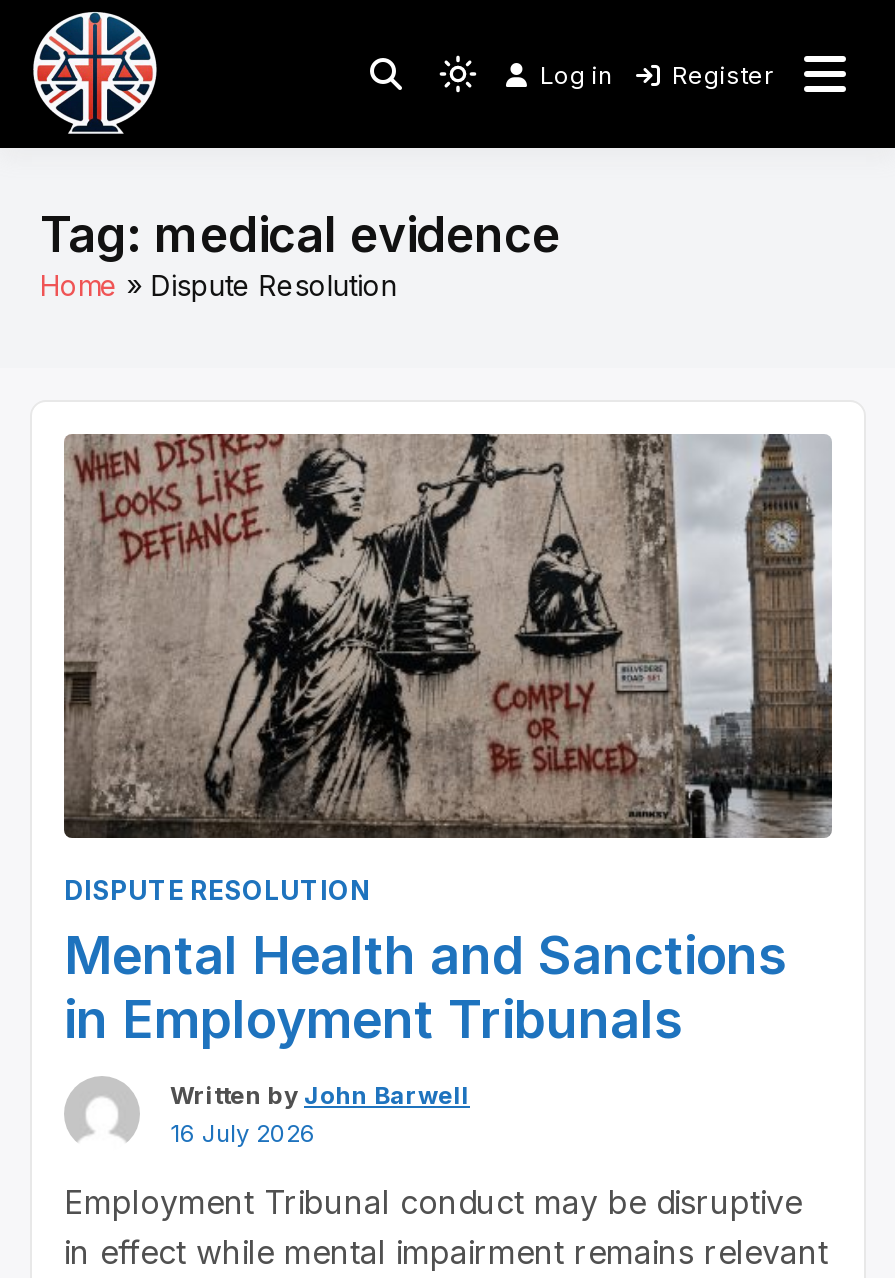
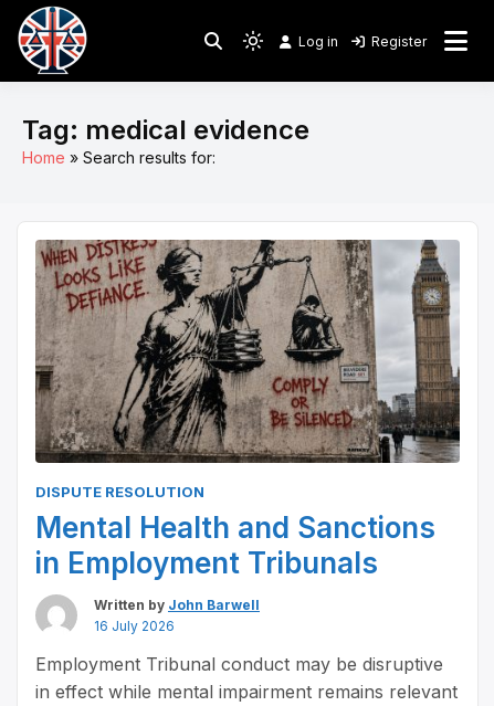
[151,268,397,302] Dispute Resolution -> [83,148,216,167] Search results for:

